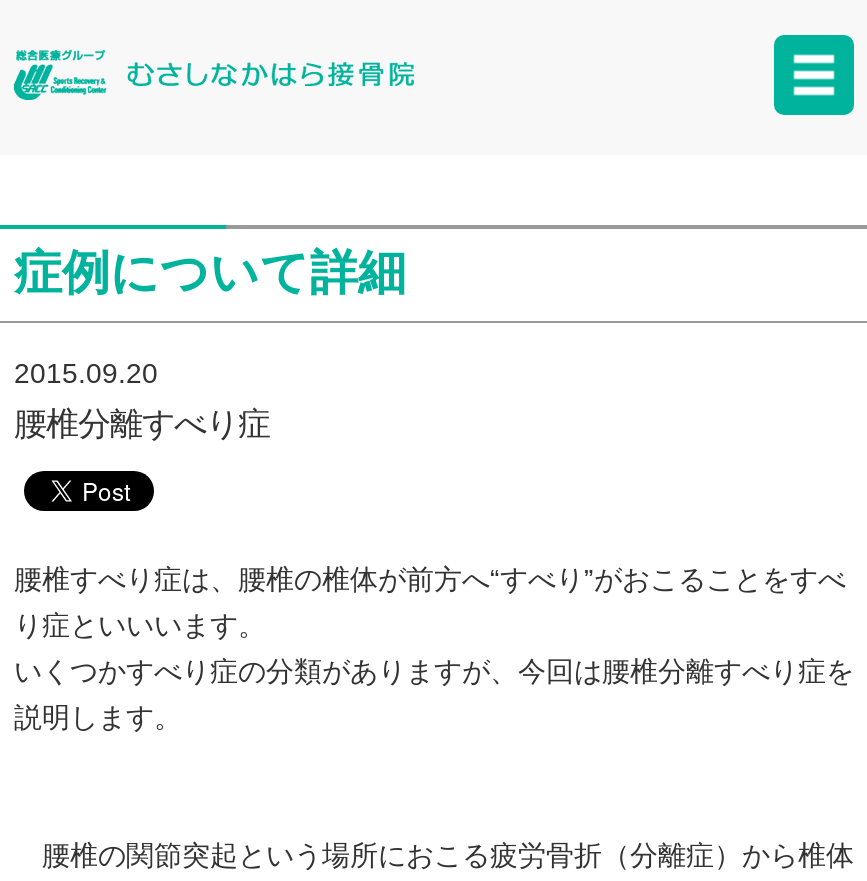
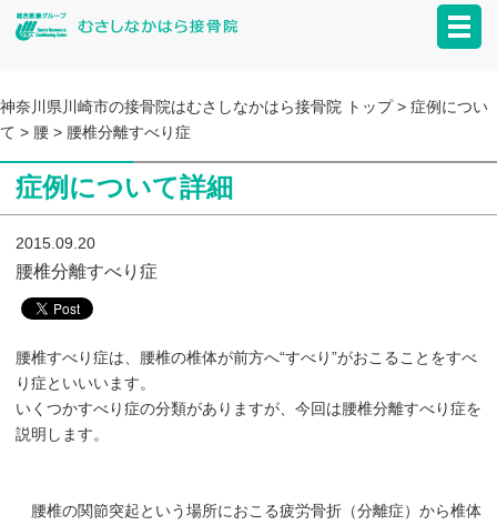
none -> [0,98,488,141] 神奈川県川崎市の接骨院はむさしなかはら接骨院 トップ >症例につい | て>腰> 腰椎分離すべり症

